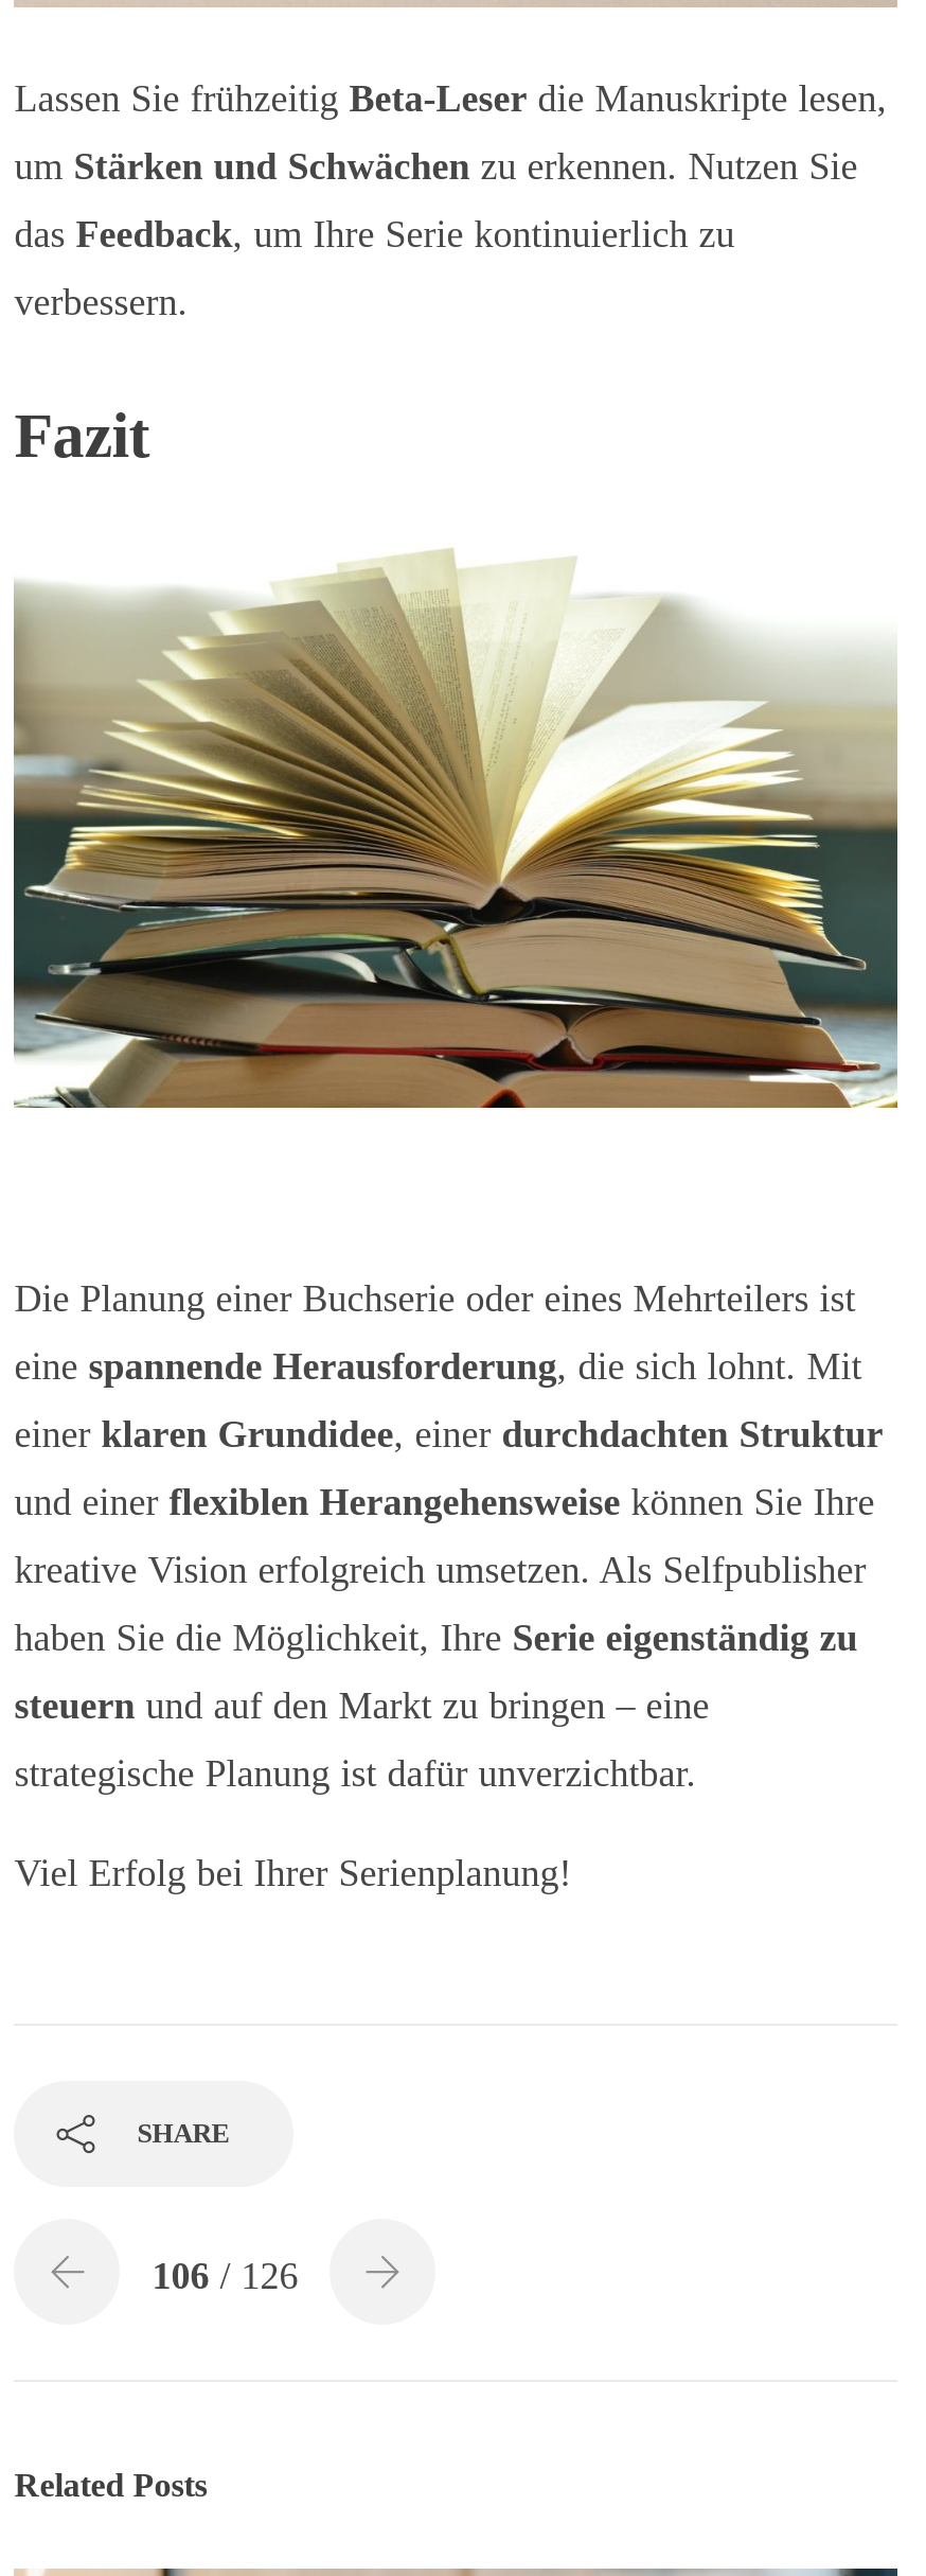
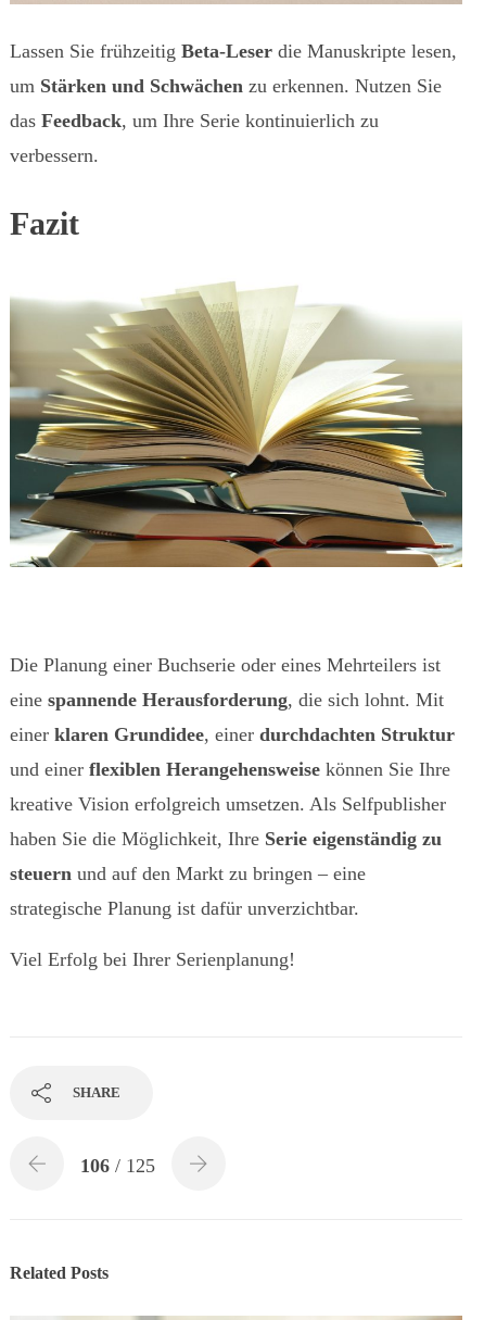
[152,2255,298,2297] 106 / 126 -> [81,1155,155,1177] 106 / 125

